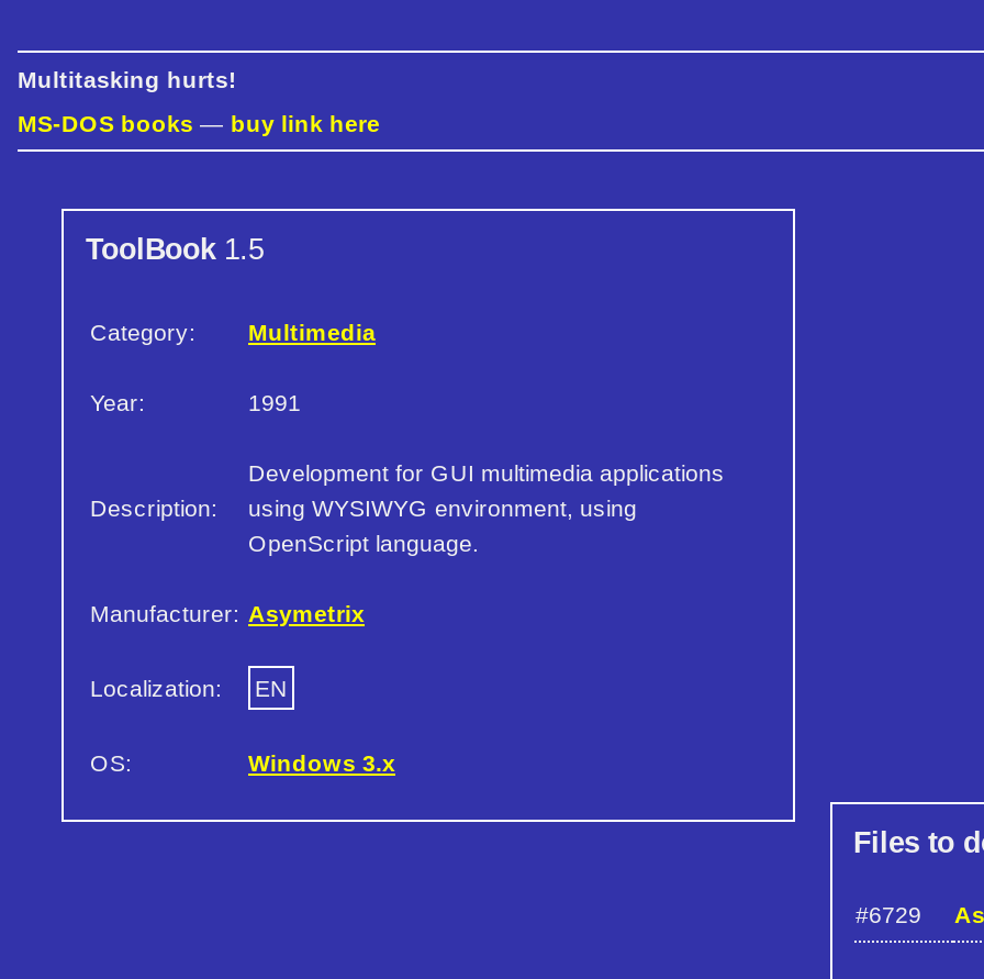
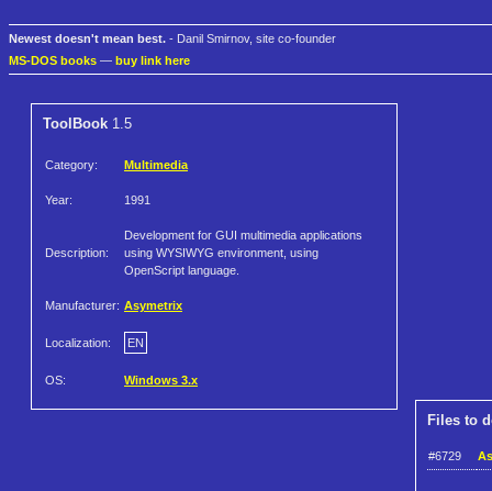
[18,66,237,93] Multitasking hurts! -> [9,32,336,45] Newest doesn't mean best. - Danil Smirnov, site co-founder

